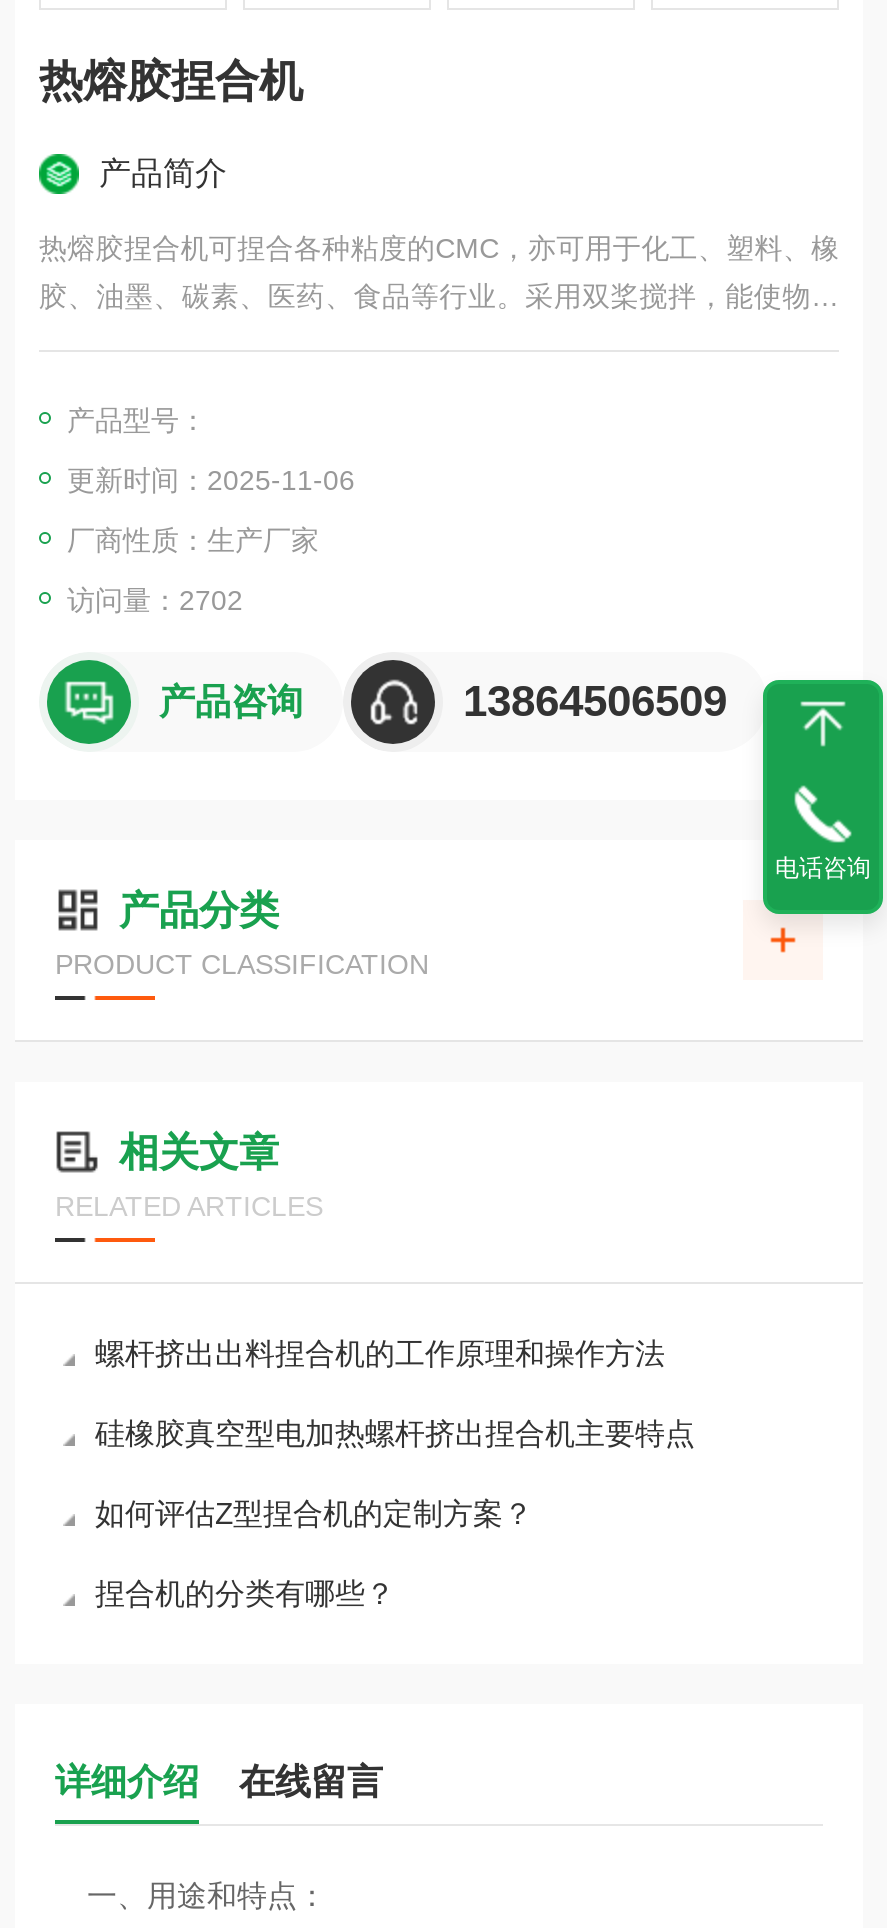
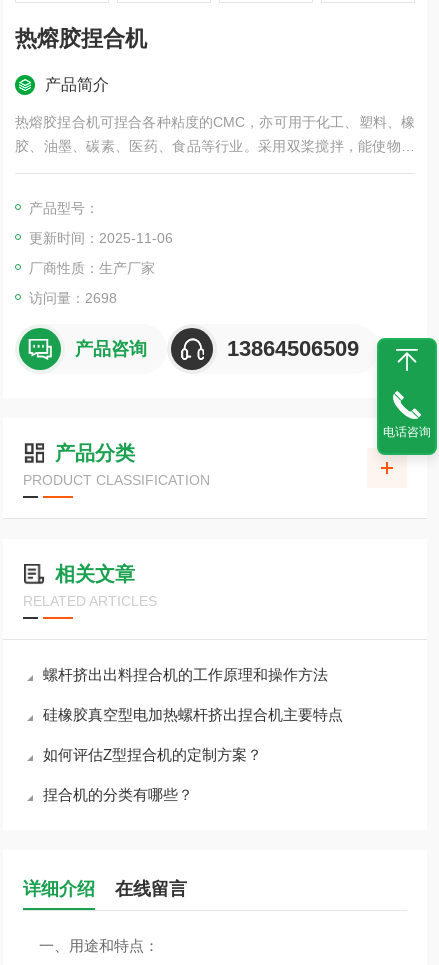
[67,584,243,616] 访问量：2702 -> [29,290,117,306] 访问量：2698

